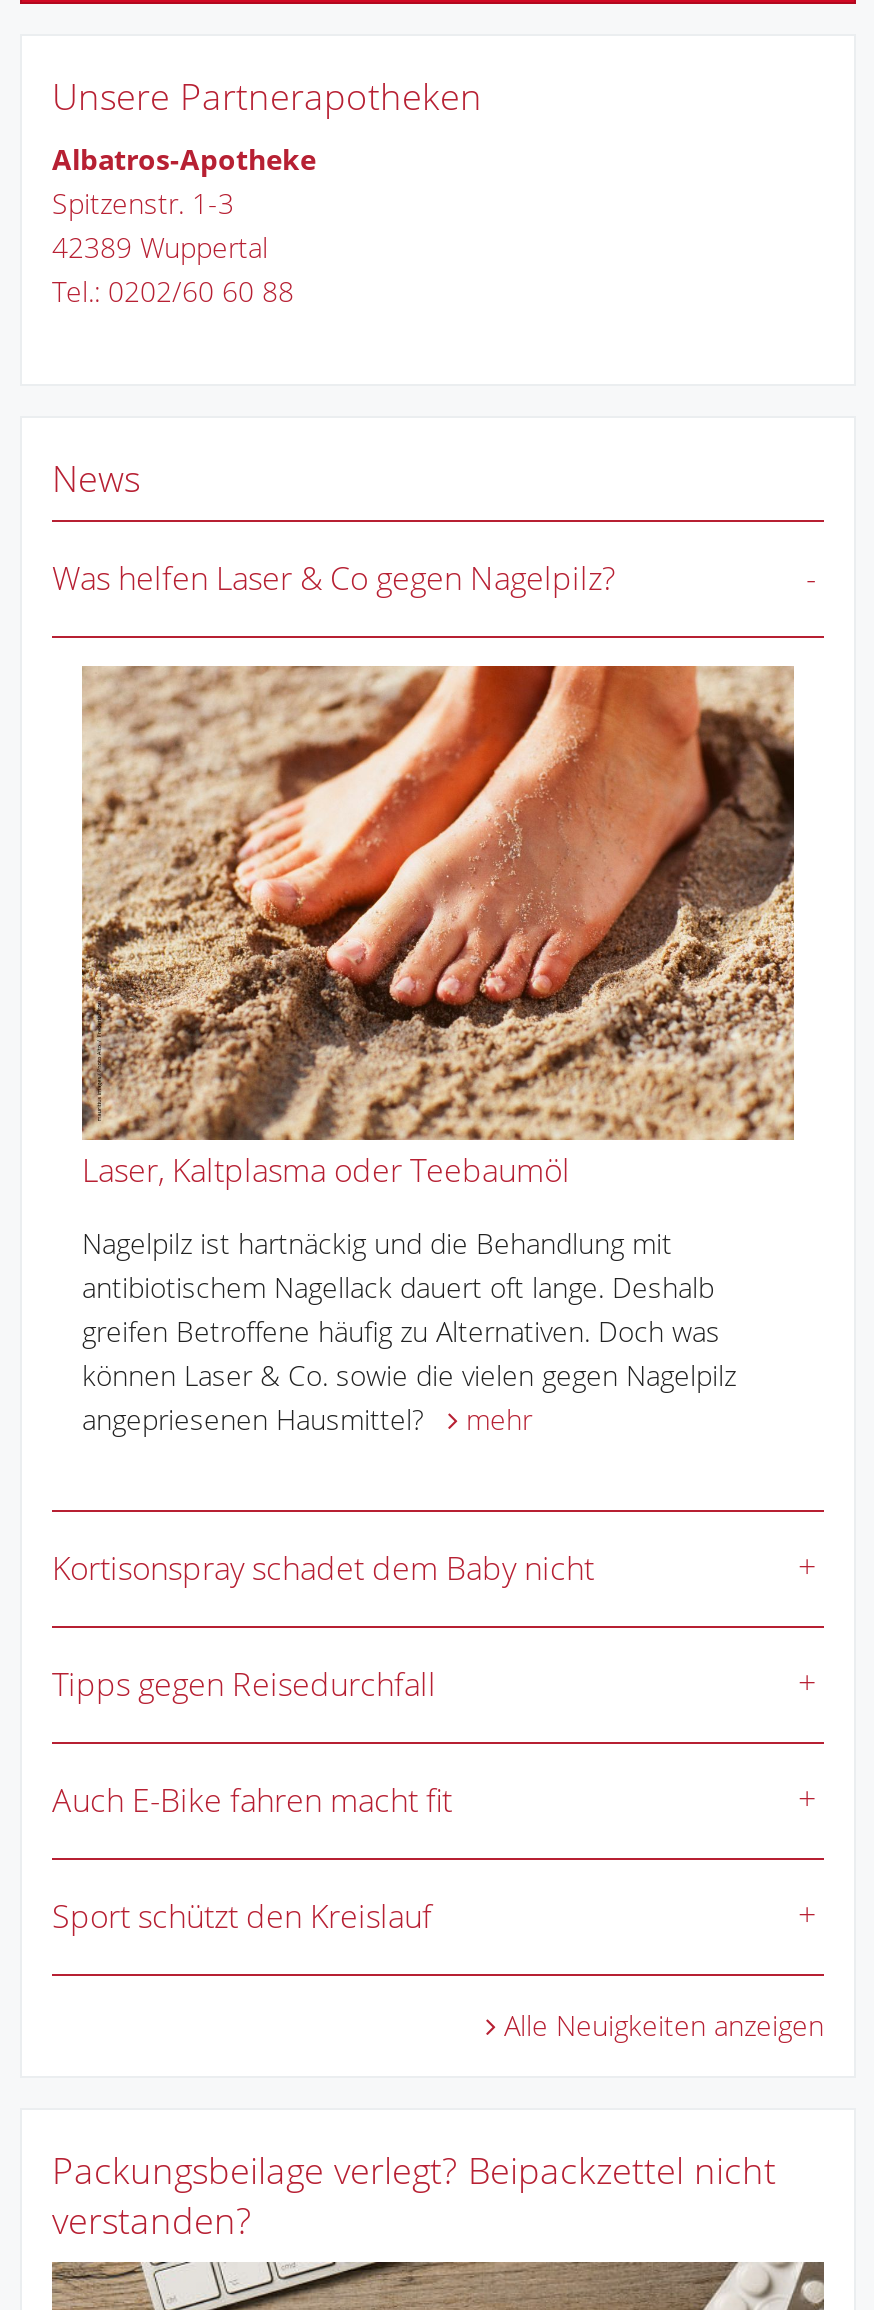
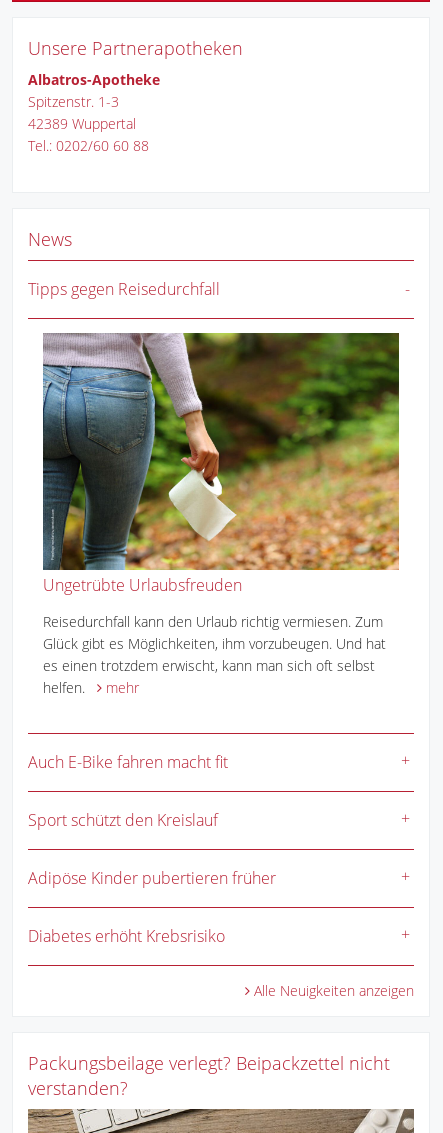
[52,556,616,600] Was helfen Laser & Co gegen Nagelpilz? -> none
[80,664,796,1140] [image] -> [42,332,400,571] [image]
[52,1147,736,1589] Laser, Kaltplasma oder Teebaumöl | Nagelpilz ist hartnäckig und die Behandlung mit | antibiotischem Nagellack dauert oft lange. Deshalb | greifen Betroffene häufig zu Alternativen. Doch was | können Laser & Co. sowie die vielen gegen Nagelpilz | angepriesenen Hausmittel? mehr | Kortisonspray schadet dem Baby nicht -> none
moved [52,1661,436,1705] -> [28,278,220,300]: Tipps gegen Reisedurchfall
none -> [43,573,386,696] Ungetrübte Urlaubsfreuden | Reisedurchfall kann den Urlaub richtig vermiesen. Zum | Glück gibt es Möglichkeiten, ihm vorzubeugen. Und hat | es einen trotzdem erwischt, kann man sich oft selbst | helfen. mehr
moved [52,1777,452,1937] -> [28,750,228,830]: Auch E-Bike fahren macht fit | Sport schützt den Kreislauf
none -> [28,866,276,946] Adipöse Kinder pubertieren früher | Diabetes erhöht Krebsrisiko

